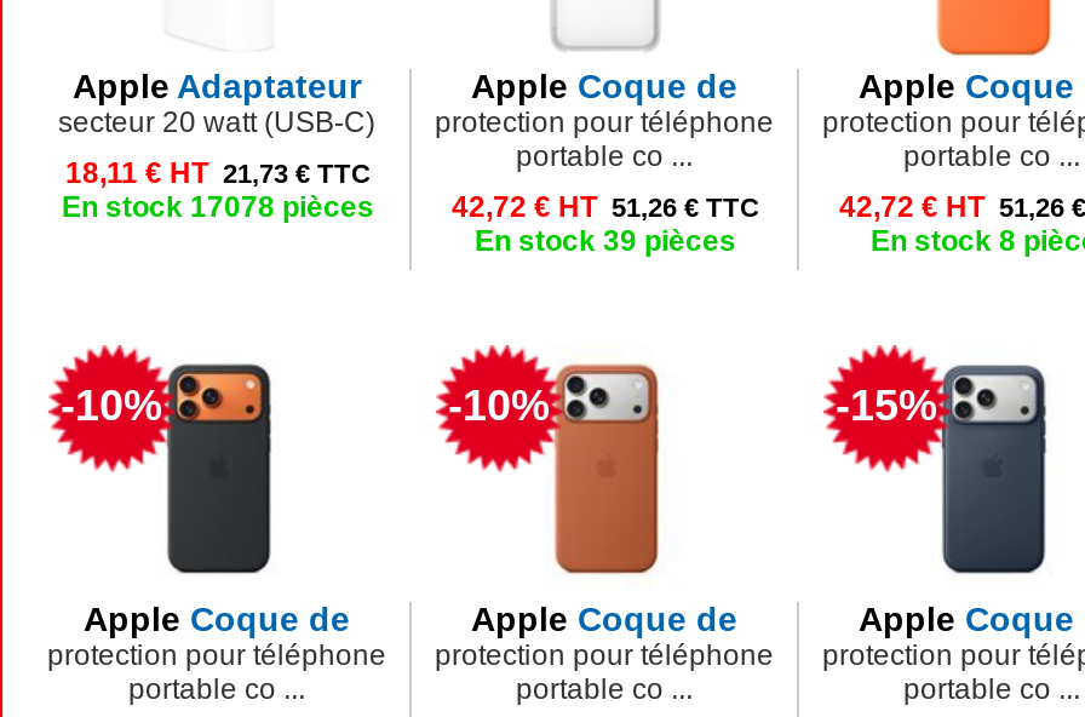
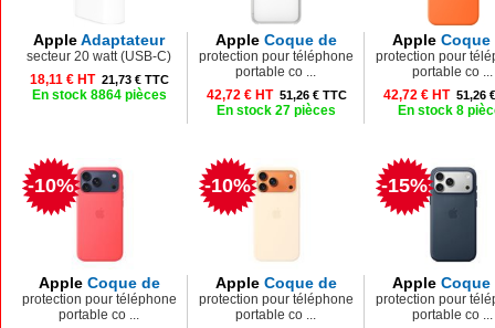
[62,189,374,223] En stock 17078 pièces -> [32,87,167,102] En stock 8864 pièces
[475,223,736,257] En stock 39 pièces -> [217,102,336,118] En stock 27 pièces
[165,362,274,575] [image] -> [76,167,125,263] [image]
[555,362,659,575] [image] -> [252,167,299,262] [image]

